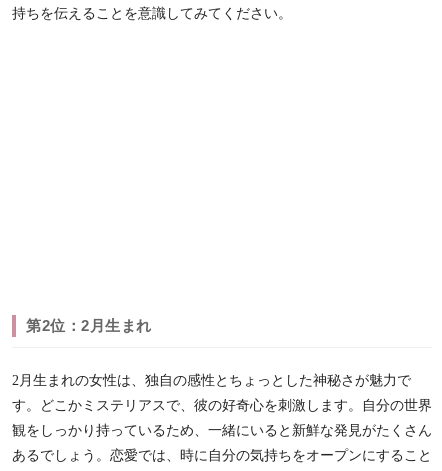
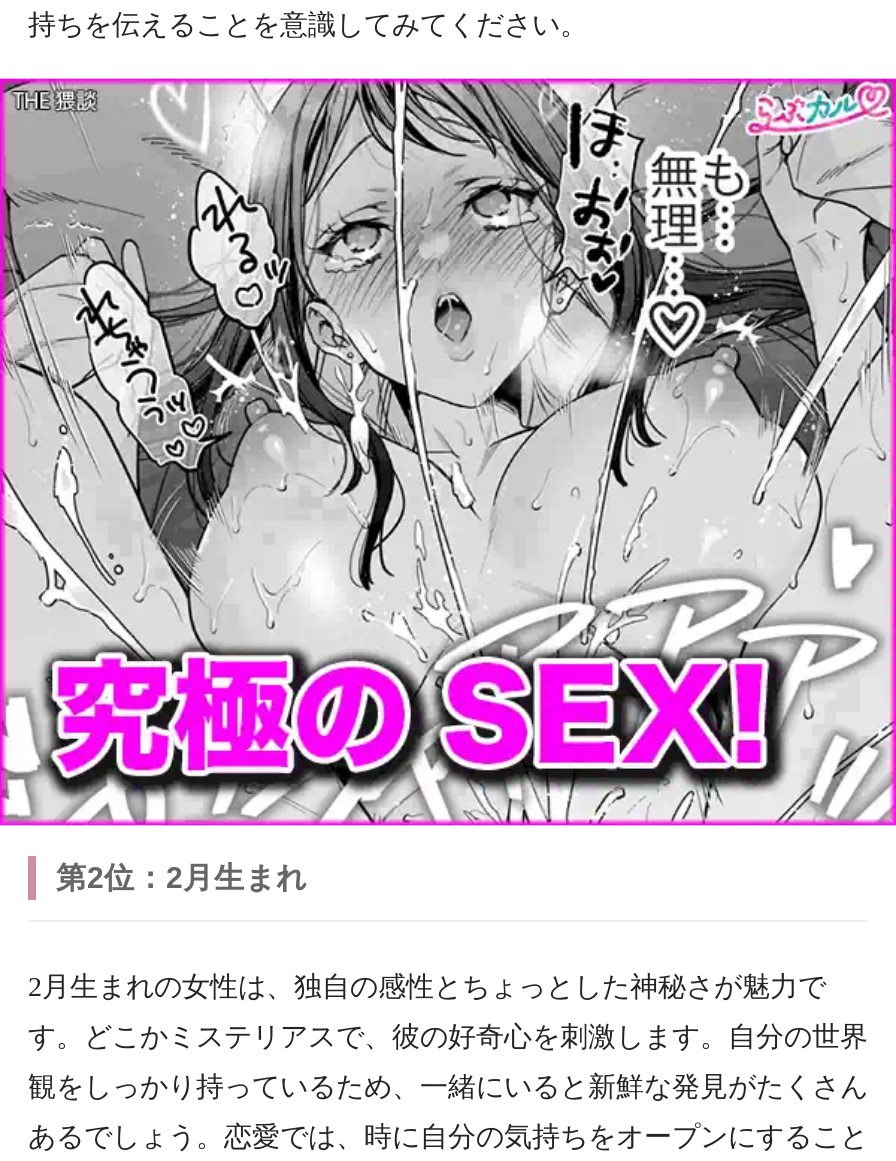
none -> [6,77,890,827] [image]

